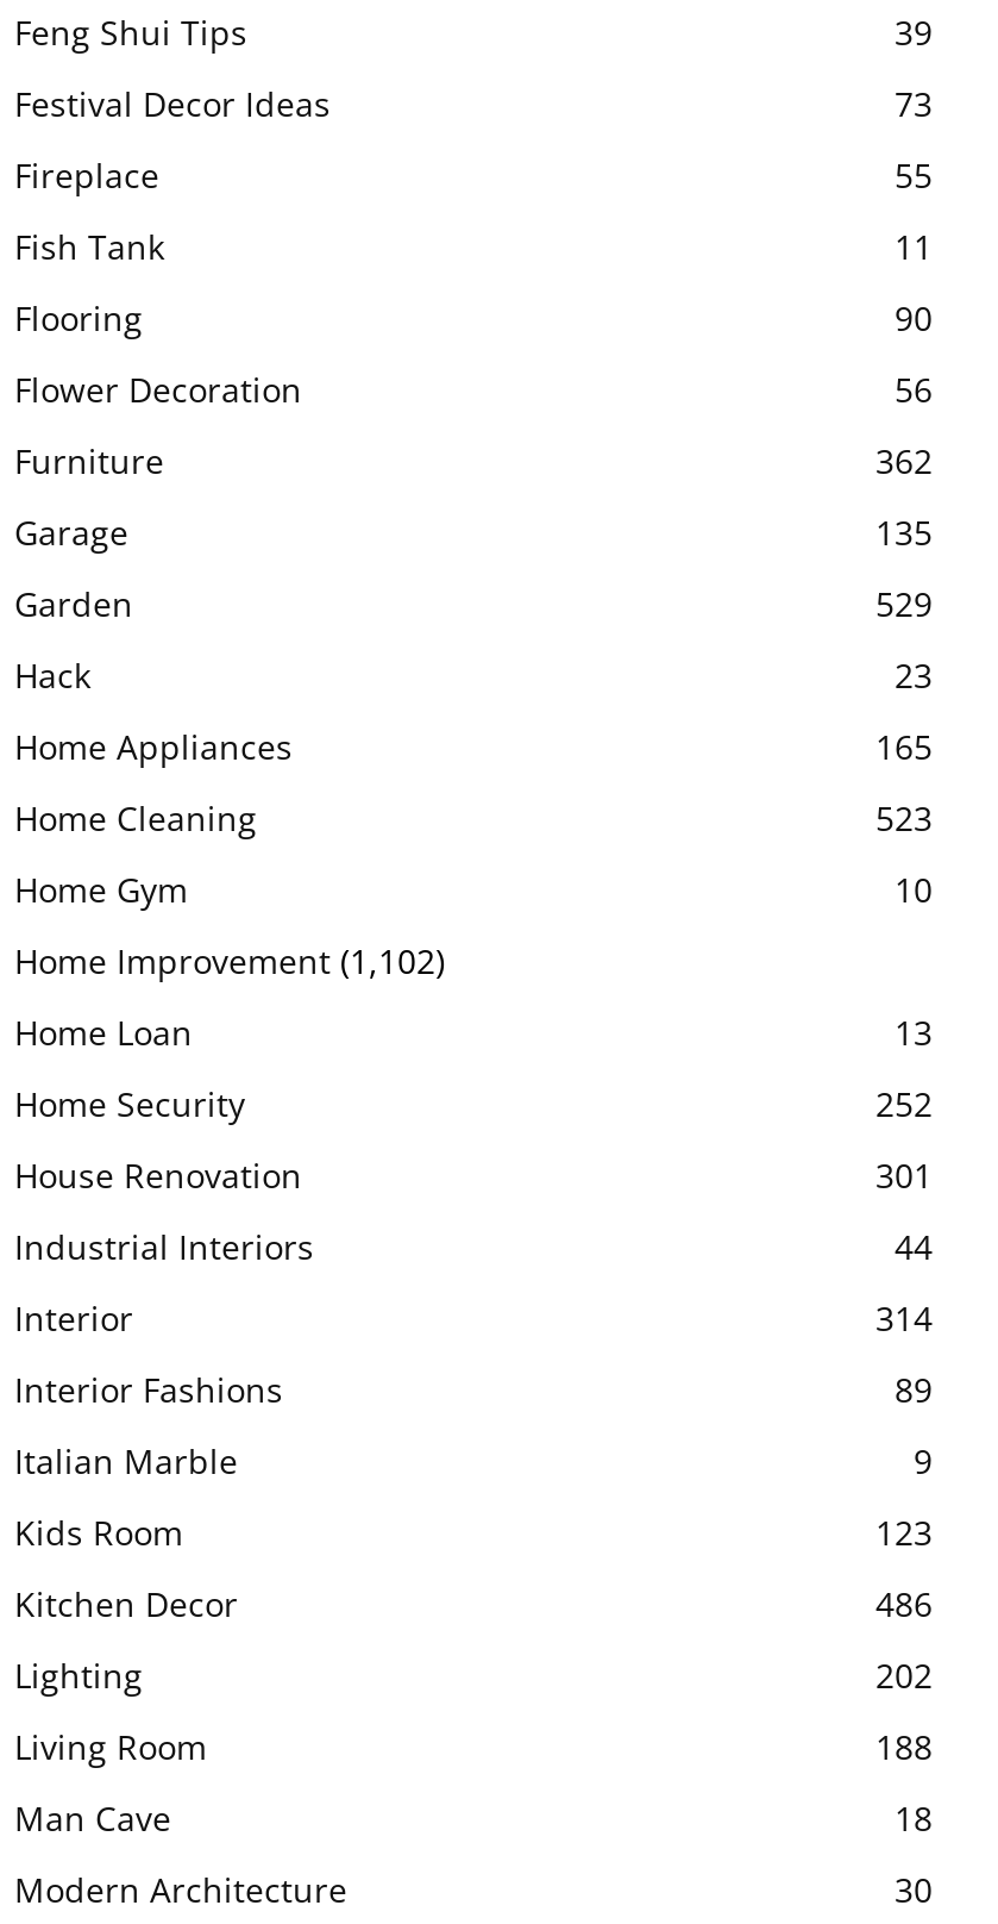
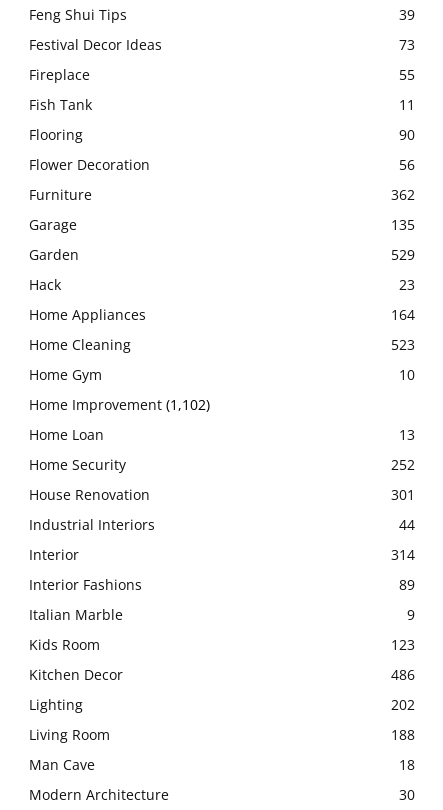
[875,725,933,770] 165 -> [391,305,415,324] 164

